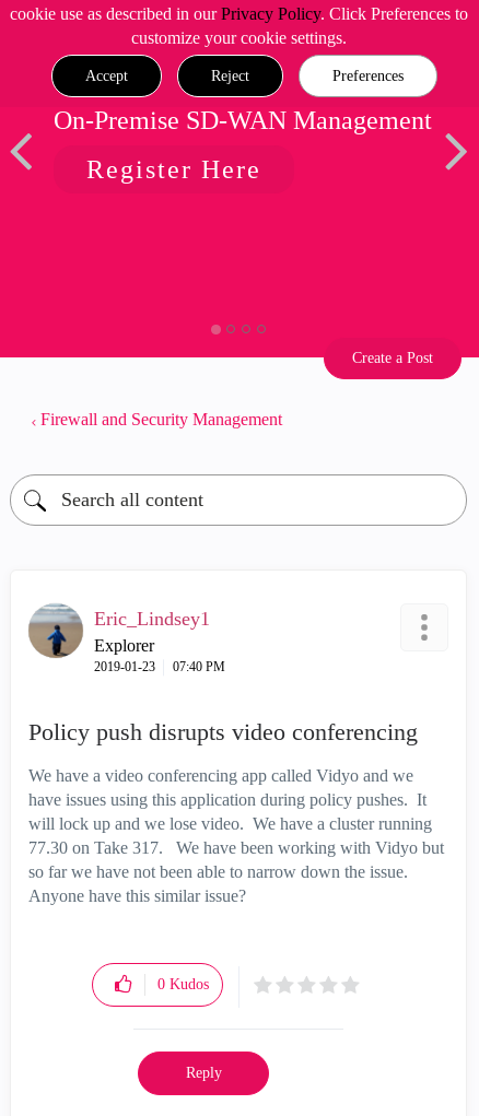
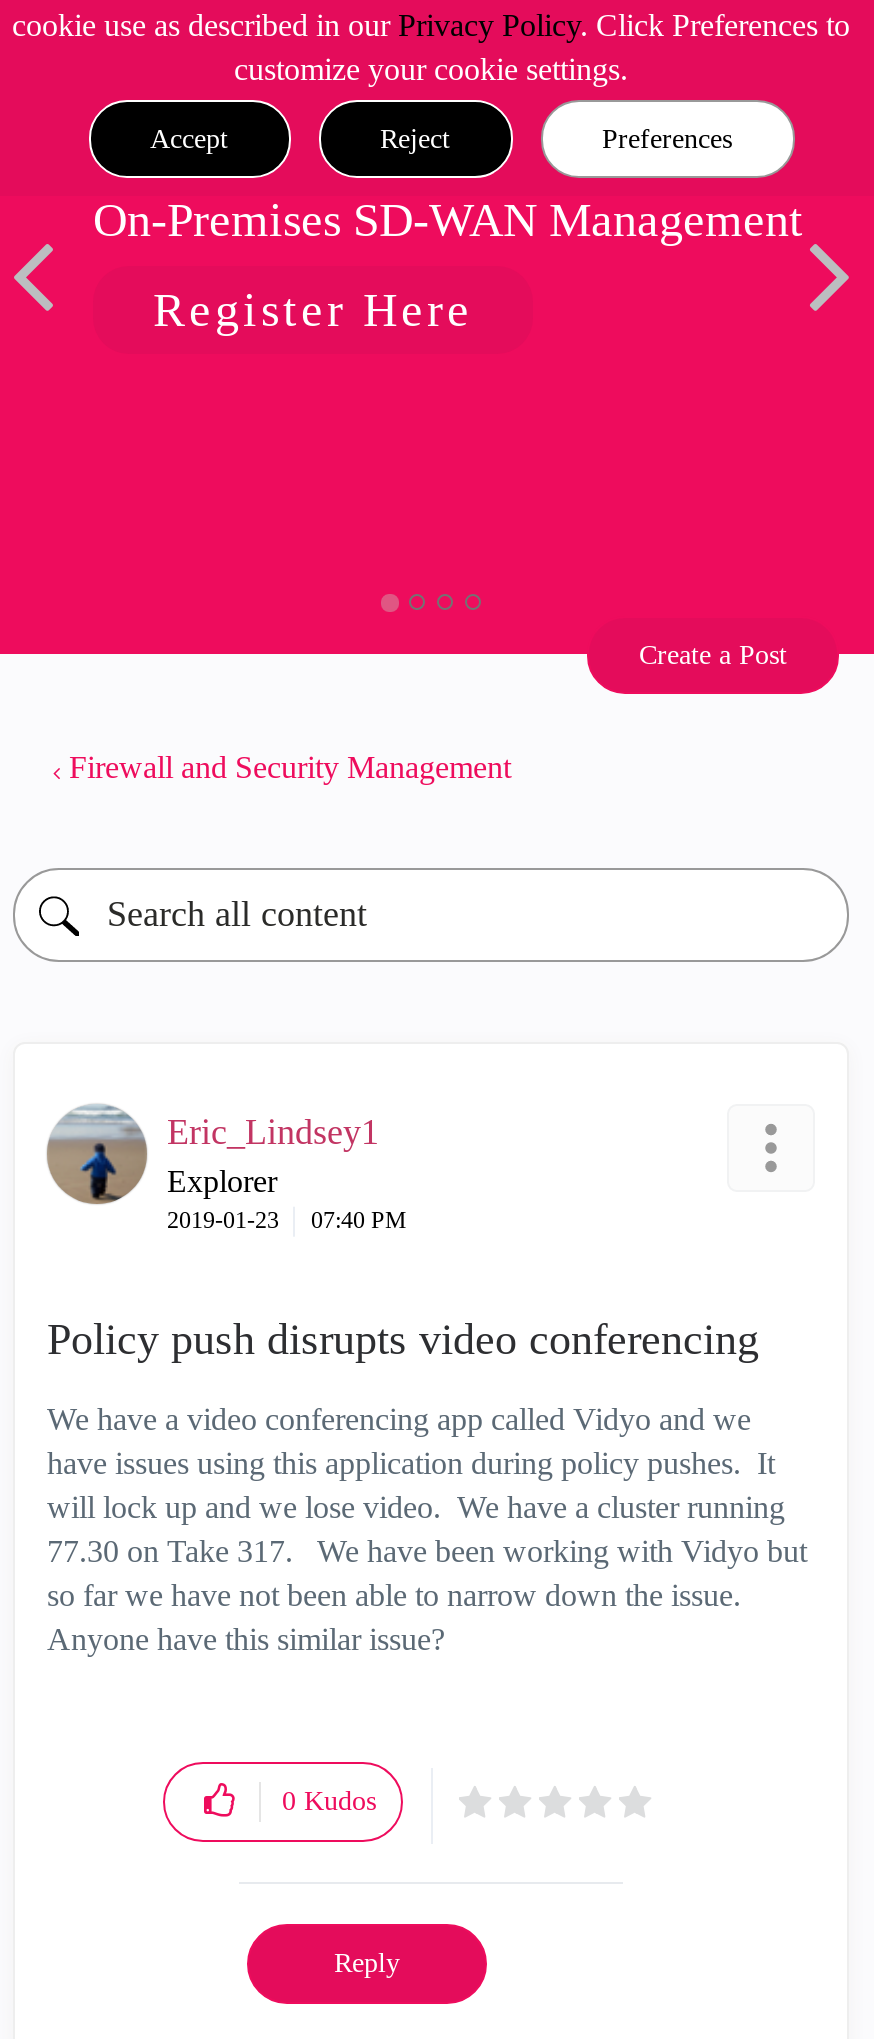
[54,106,432,134] On-Premise SD-WAN Management -> [93,194,803,246] On-Premises SD-WAN Management

